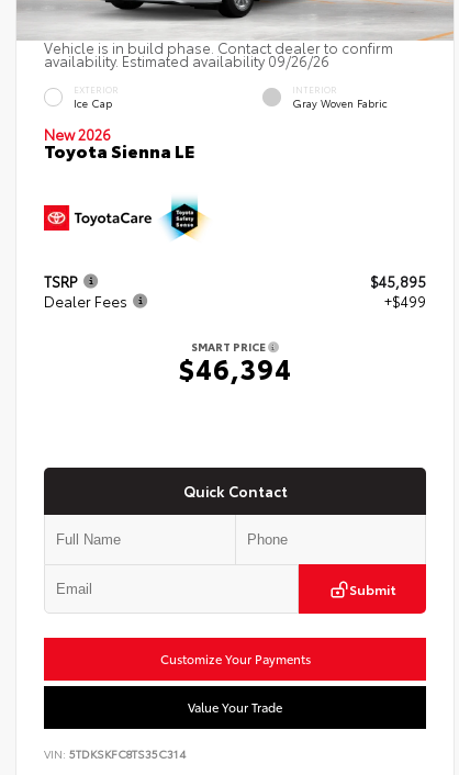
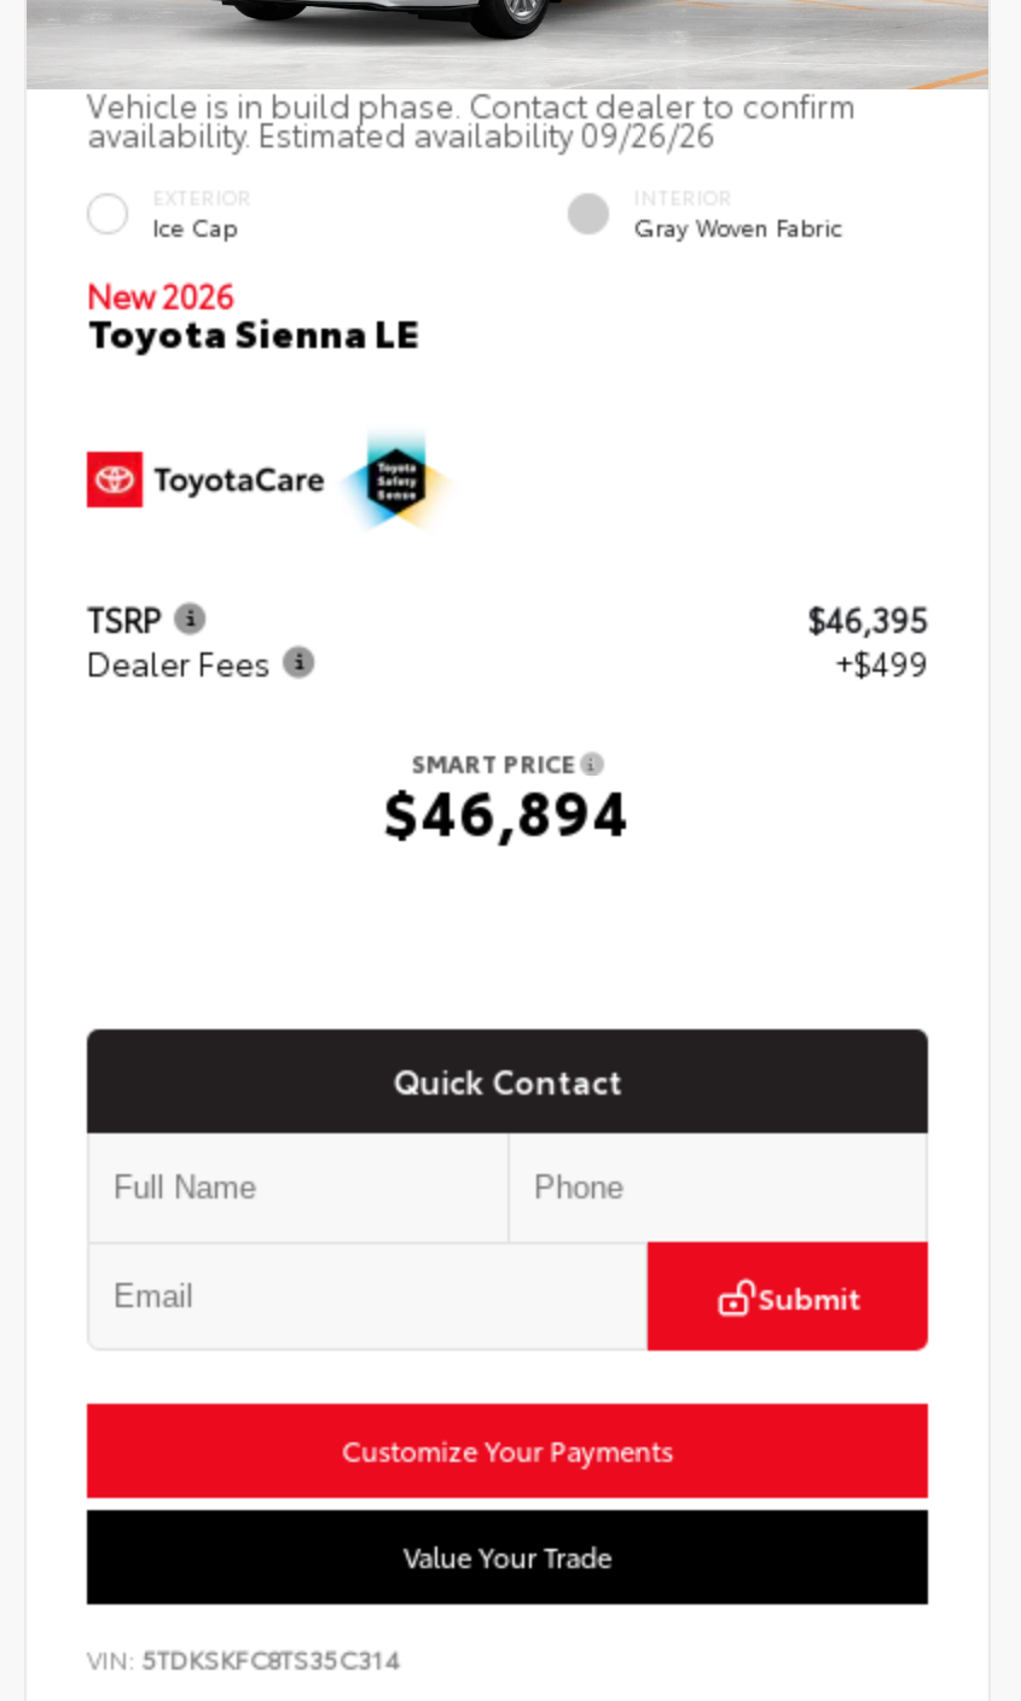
[370,270,426,290] $45,895 -> [807,594,928,638] $46,395
[178,348,292,386] $46,394 -> [384,767,631,849] $46,894

